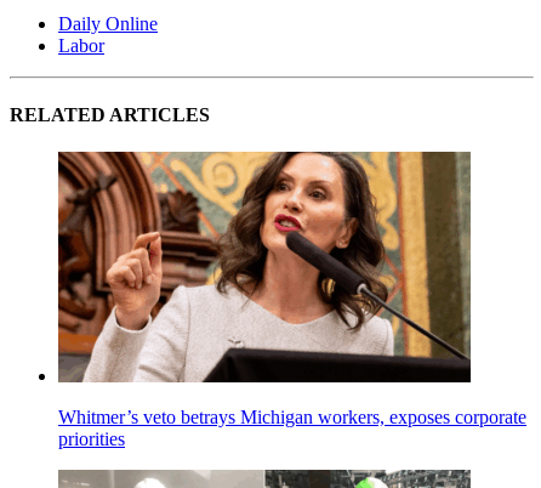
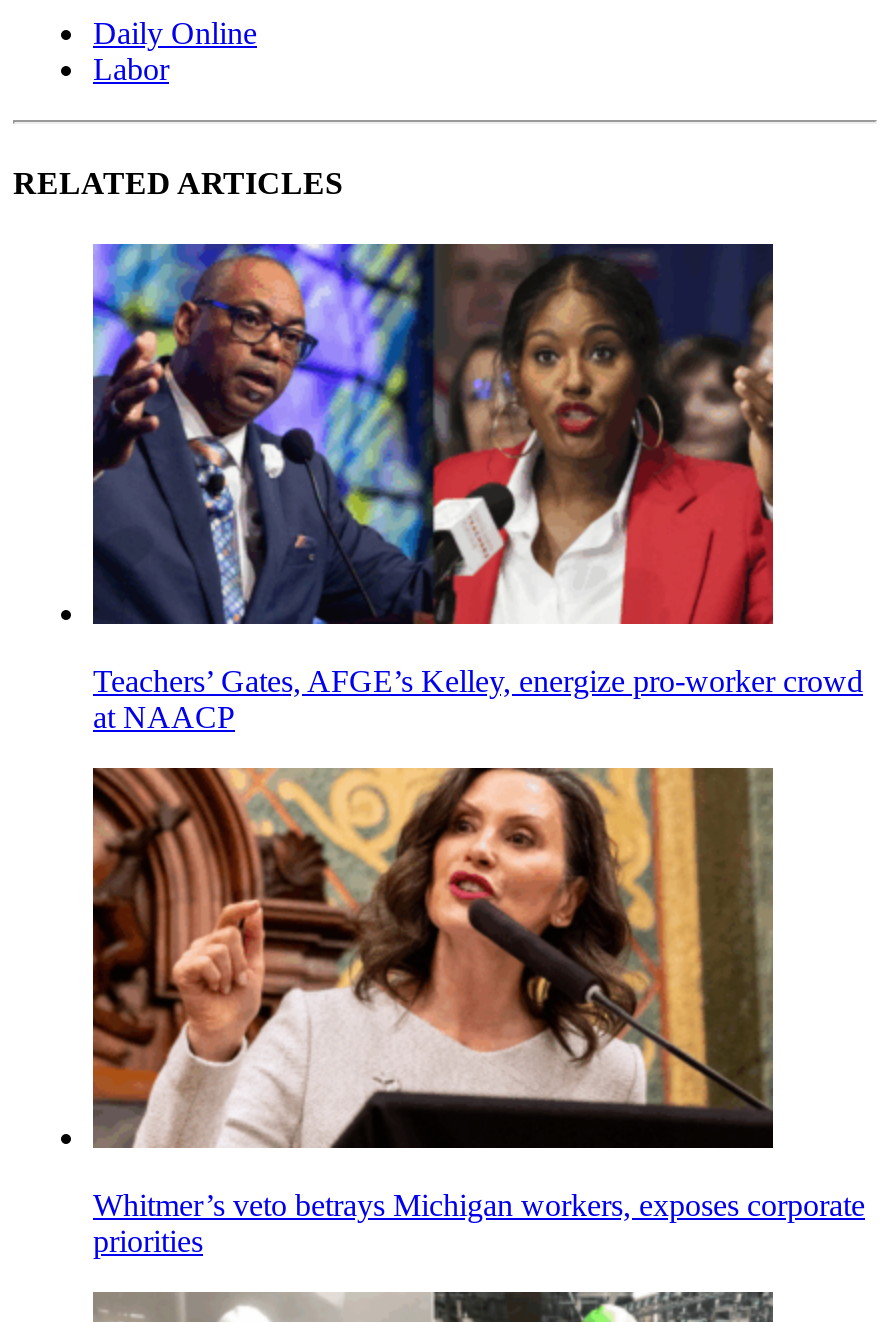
none -> [91,242,863,735] [image] | Teachers’ Gates, AFGE’s Kelley, energize pro-worker crowd | at NAACP

